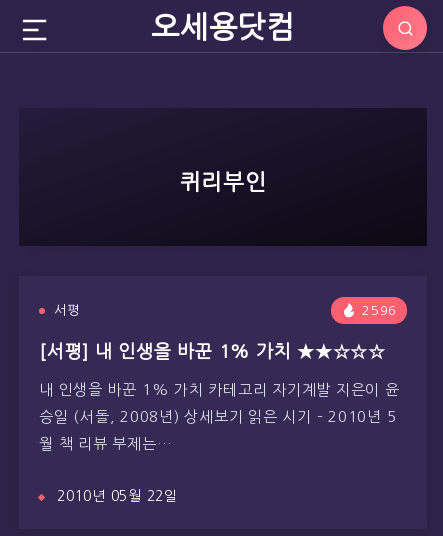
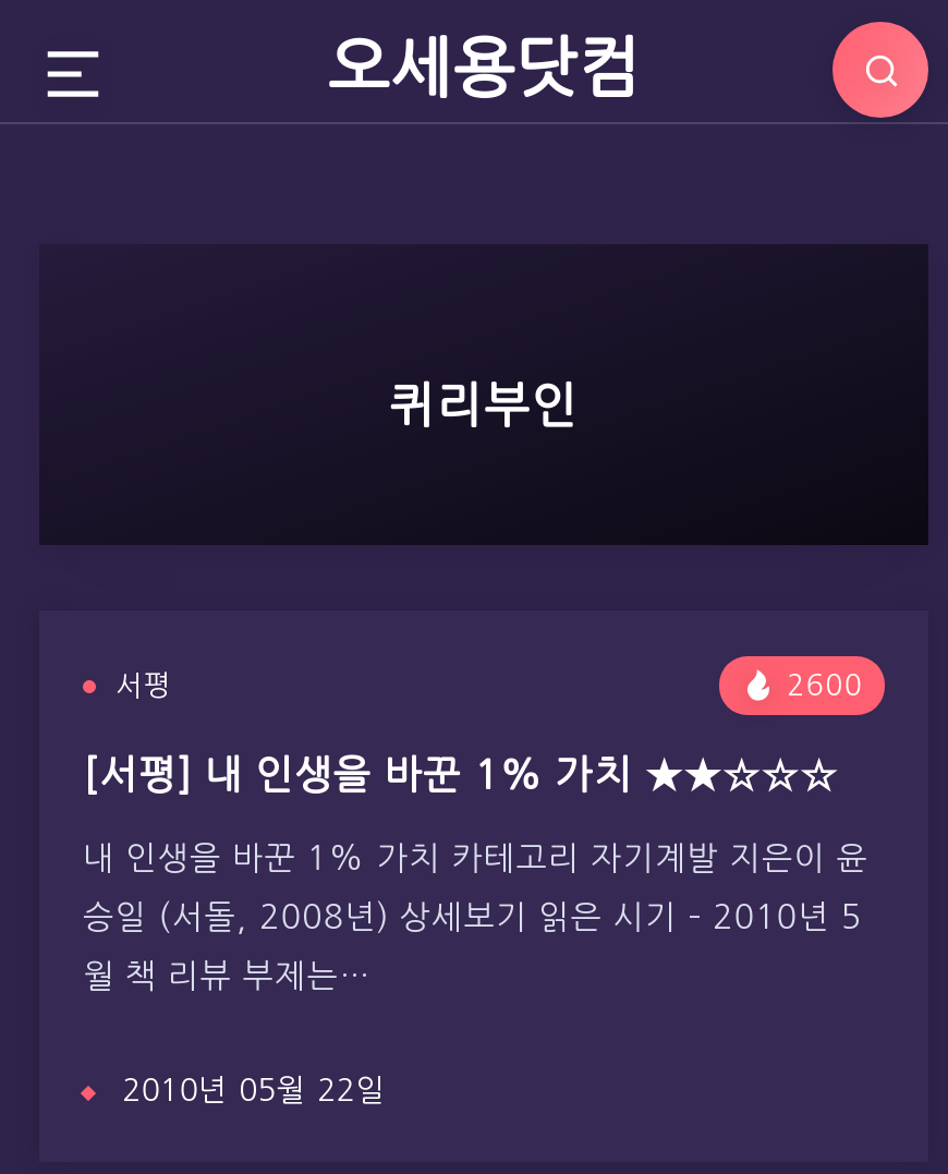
[357,304,397,317] 2596 -> [776,671,863,700] 2600

